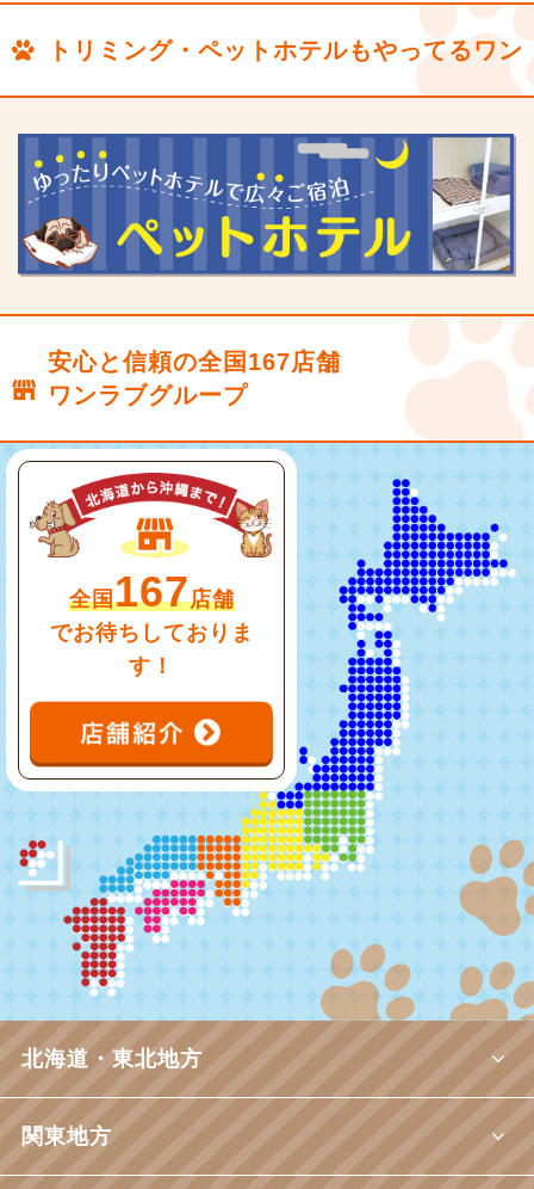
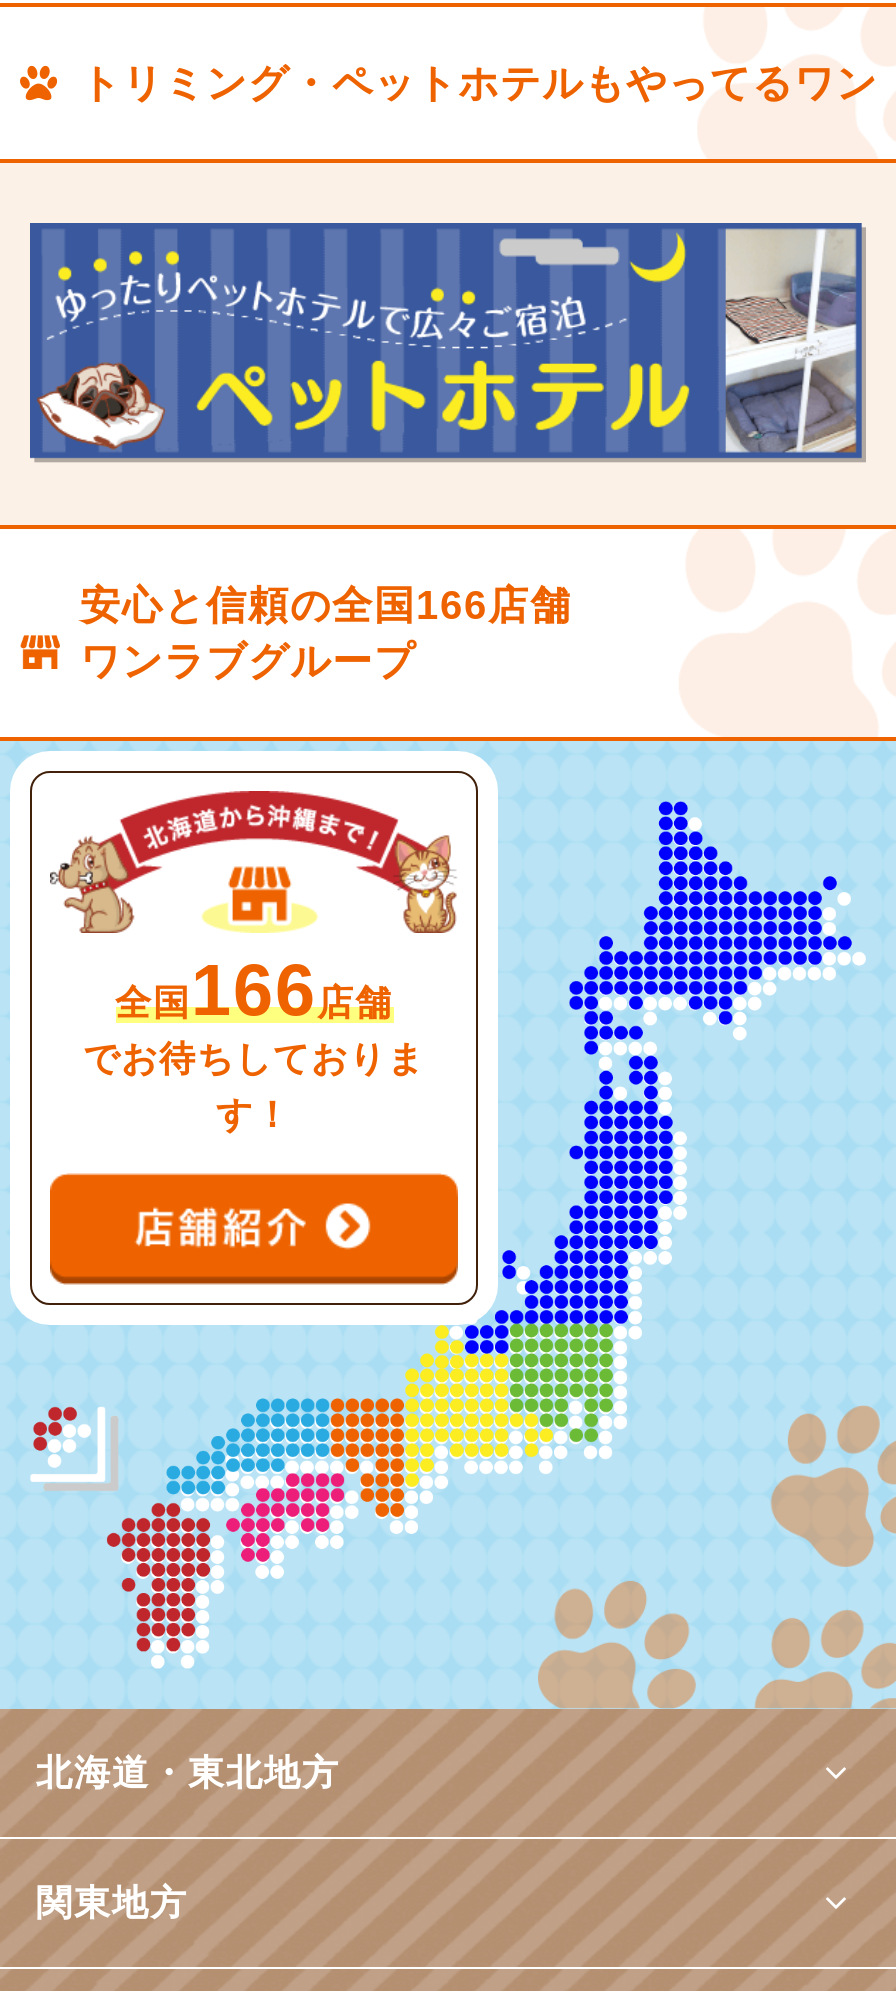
[48,349,341,375] 安心と信頼の全国167店舗 -> [80,584,572,628] 安心と信頼の全国166店舗
[69,568,234,616] 全国167店舗 -> [115,951,393,1031] 全国166店舗

